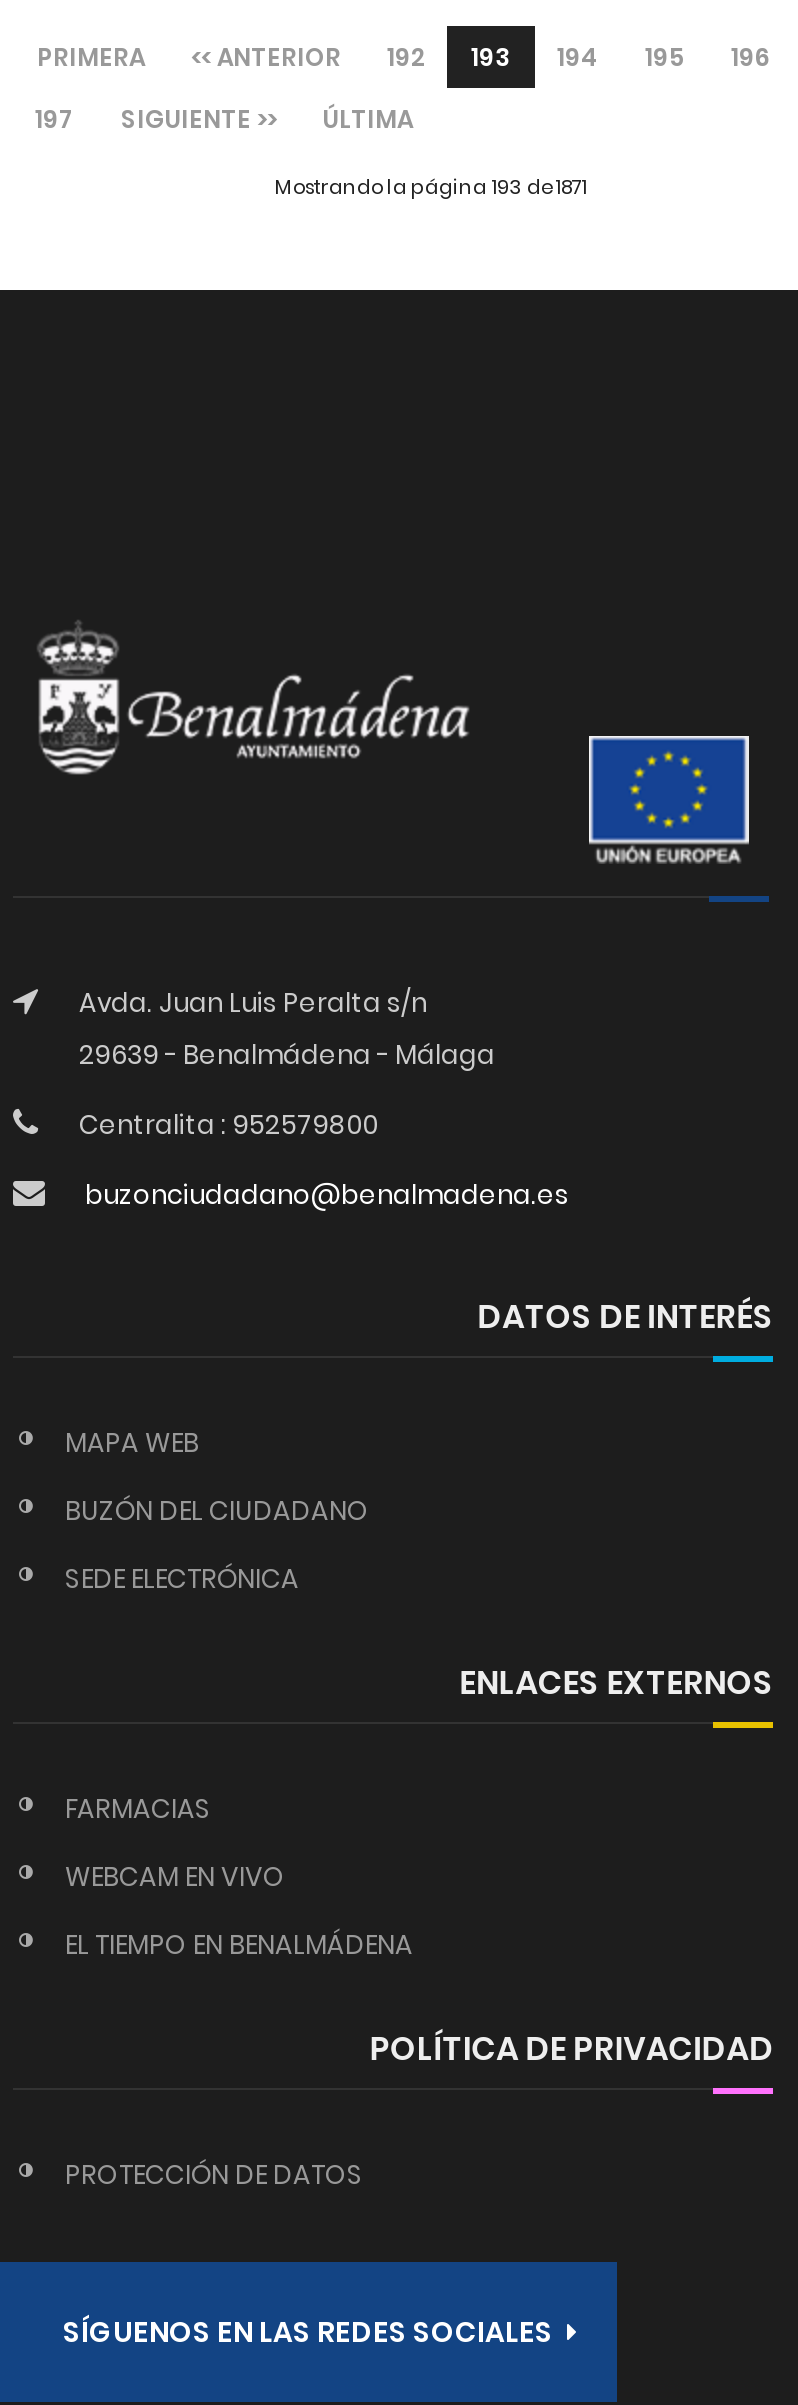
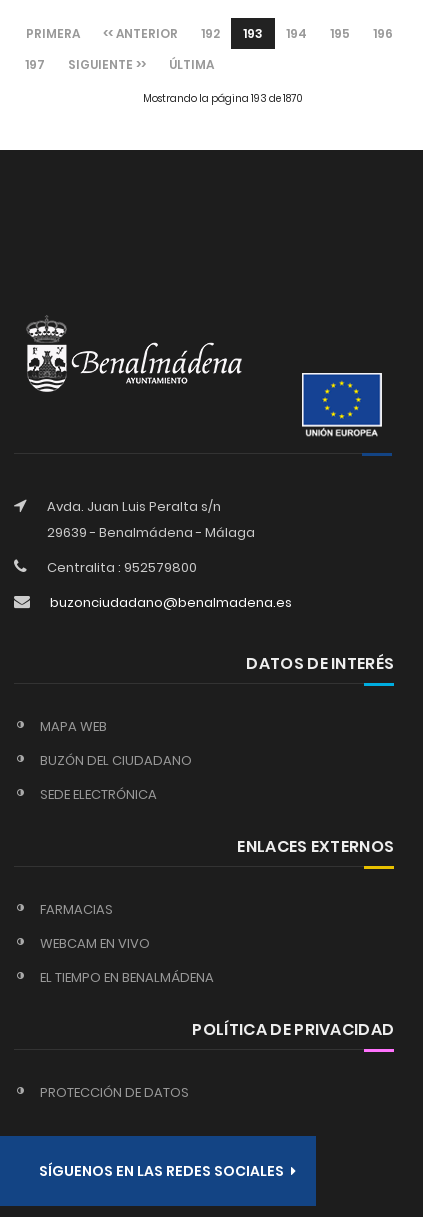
[275,172,587,202] Mostrando la página 193 de 1871 -> [143,91,303,106] Mostrando la página 193 de 1870

